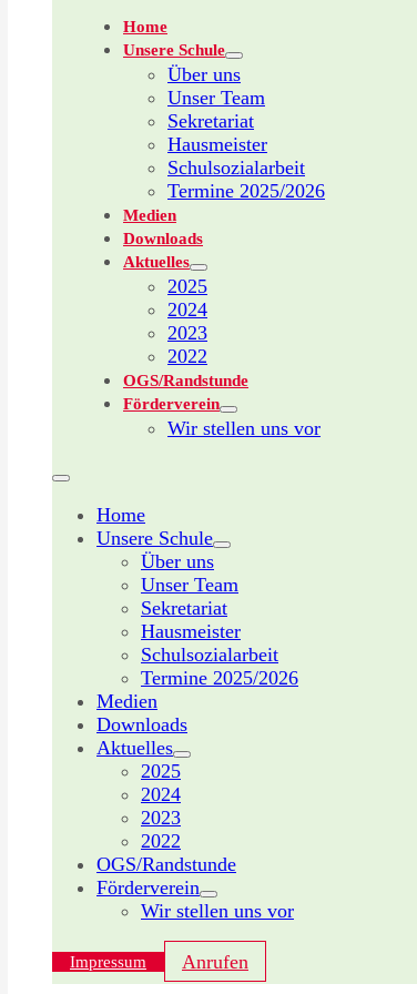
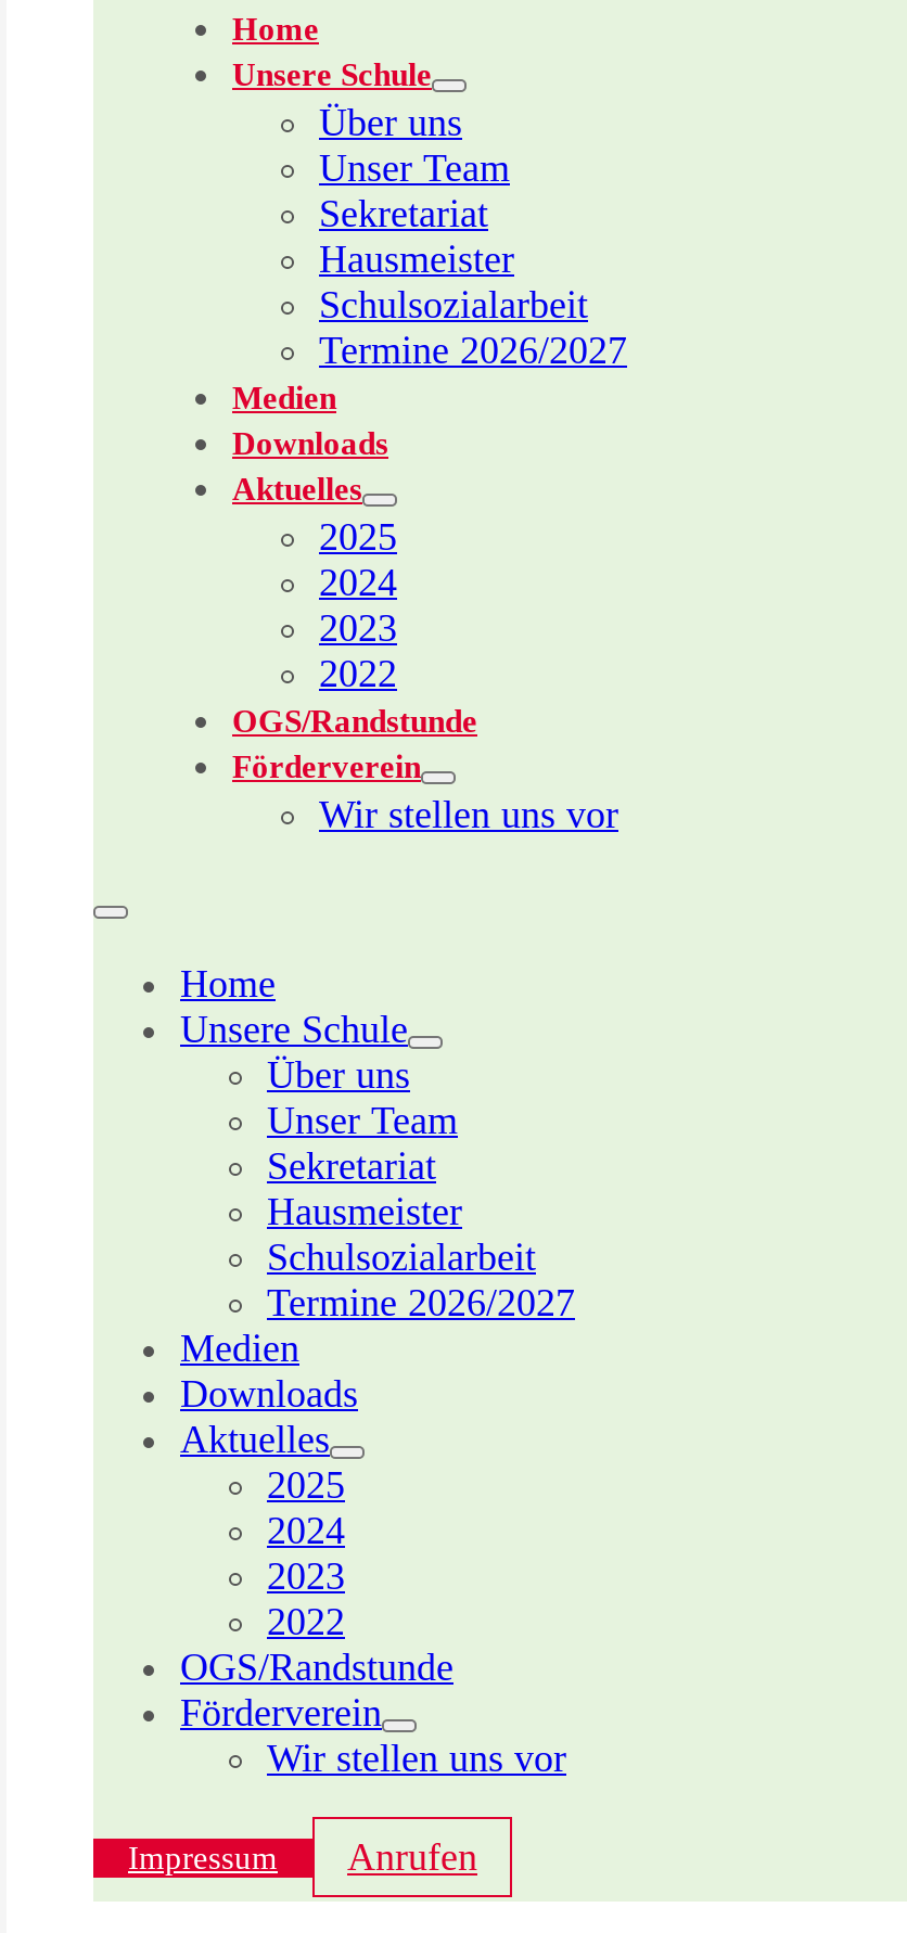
[167,180,325,202] Termine 2025/2026 -> [319,329,627,372] Termine 2026/2027
[141,667,298,689] Termine 2025/2026 -> [267,1281,575,1324] Termine 2026/2027

